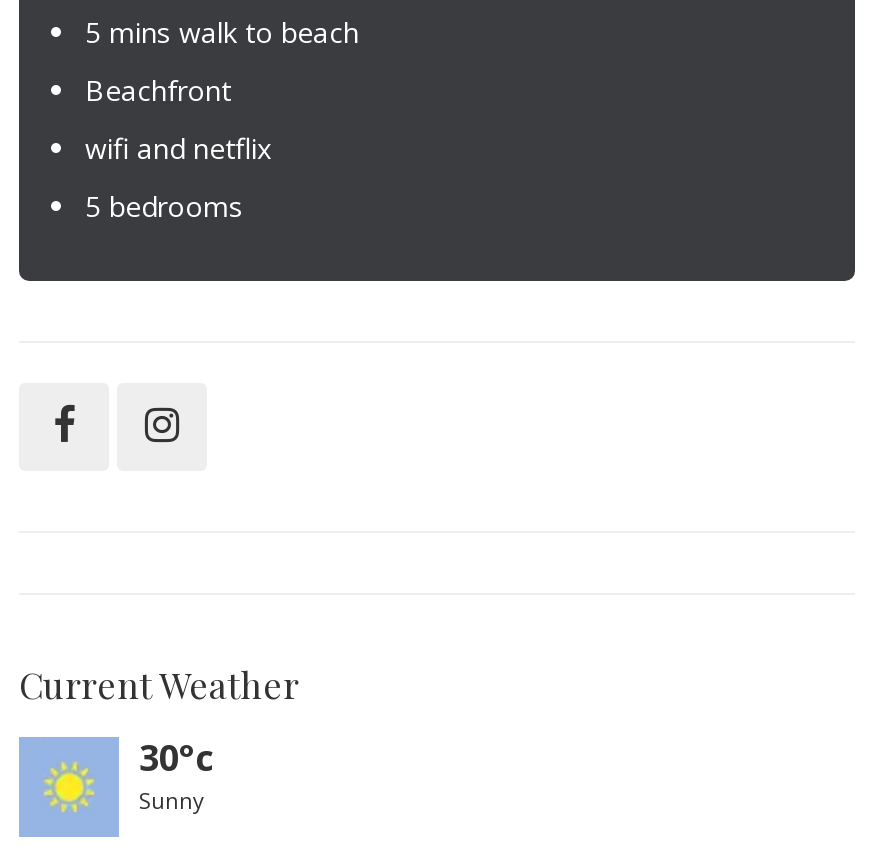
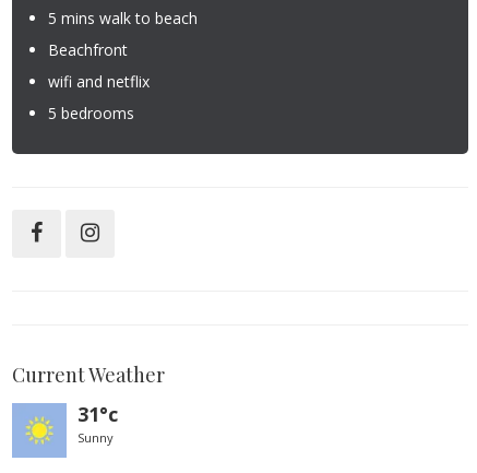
[139,732,213,780] 30°c -> [77,400,118,427] 31°c

